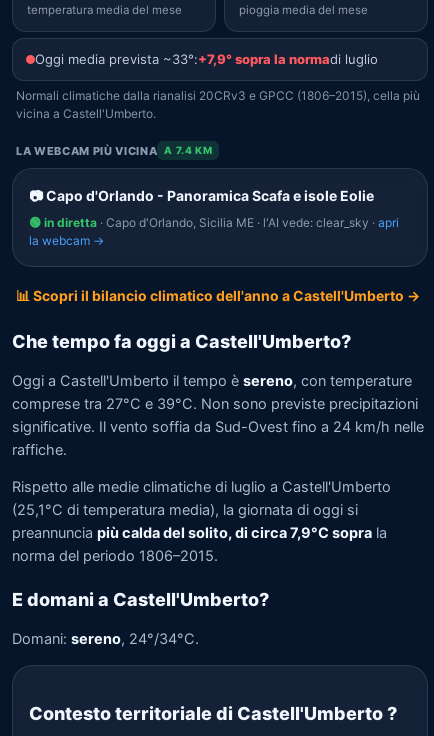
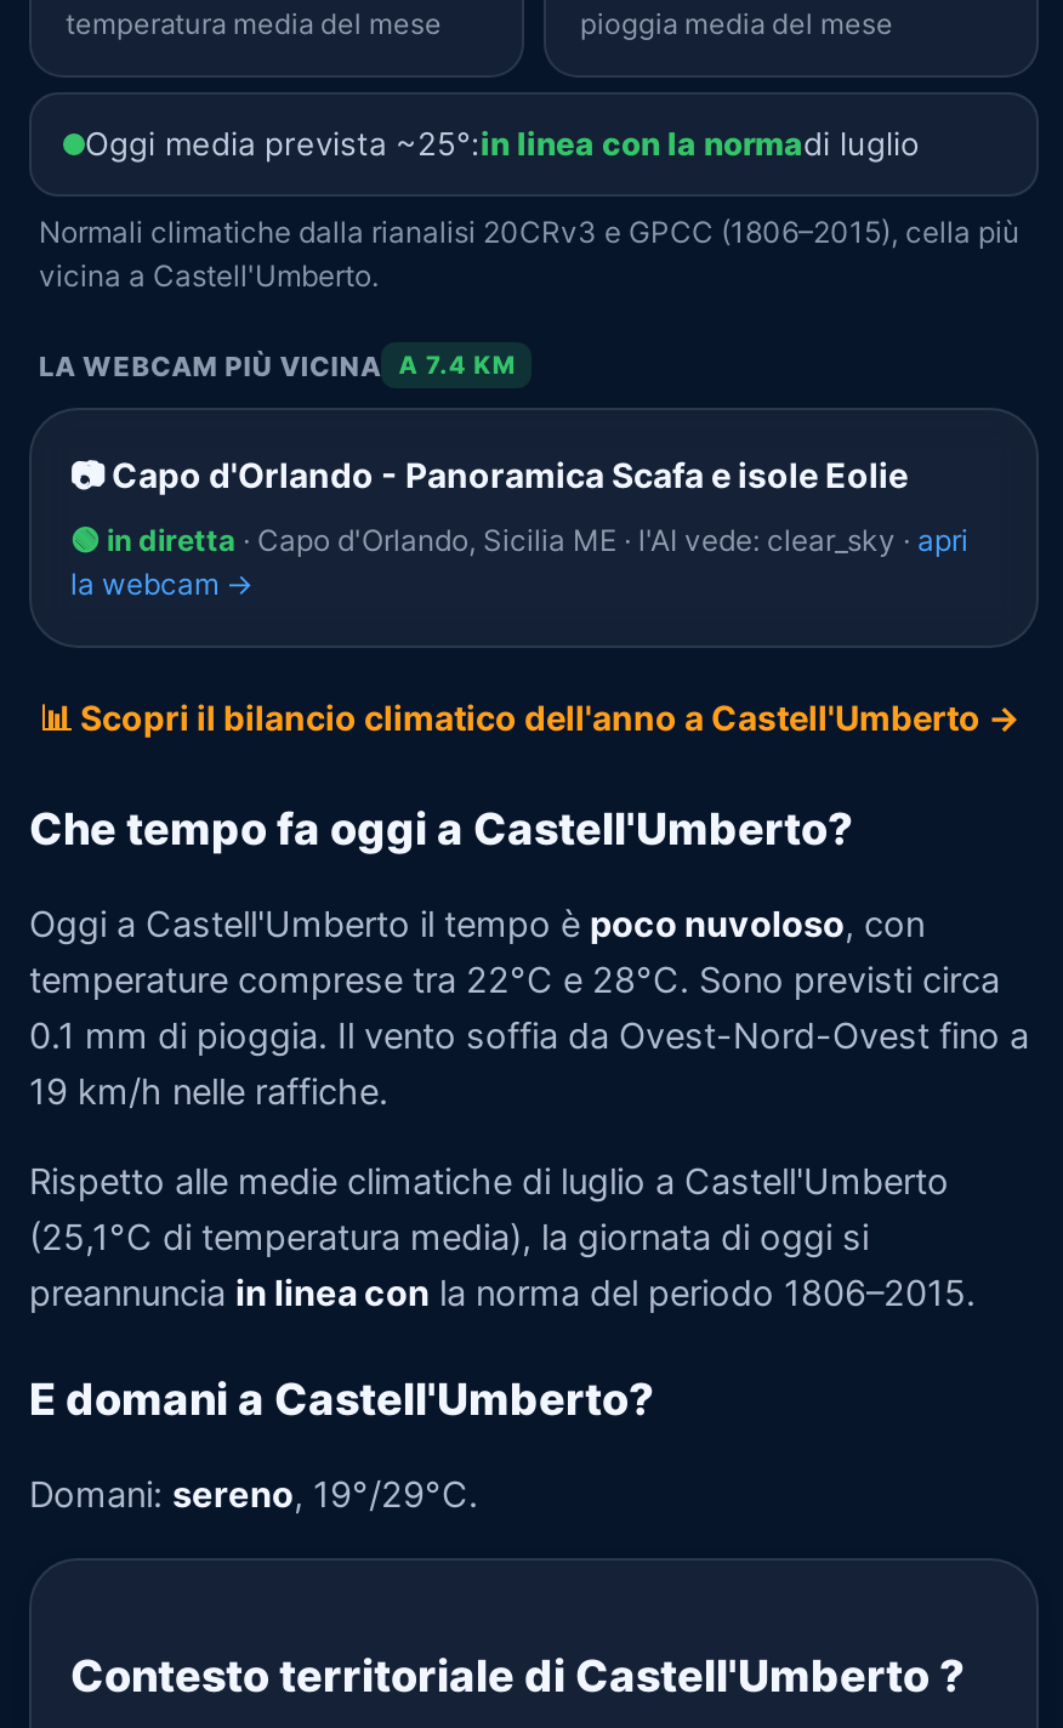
[35,51,378,67] Oggi media prevista ~33°:+7,9° sopra la normadi luglio -> [85,124,920,163] Oggi media prevista ~25°:in linea con la normadi luglio
[12,371,424,458] Oggi a Castell'Umberto il tempo è sereno, con temperature | comprese tra 27°C e 39°C. Non sono previste precipitazioni | significative. Il vento soffia da Sud-Ovest fino a 24 km/h nelle | raffiche. -> [29,902,1029,1113] Oggi a Castell'Umberto il tempo è poco nuvoloso, con | temperature comprese tra 22°C e 28°C. Sono previsti circa | 0.1 mm di pioggia. Il vento soffia da Ovest-Nord-Ovest fino a | 19 km/h nelle raffiche.
[12,524,387,565] preannuncia più calda del solito, di circa 7,9°C sopra la | norma del periodo 1806–2015. -> [29,1272,976,1315] preannuncia in linea con la norma del periodo 1806–2015.
[12,629,199,647] Domani: sereno, 24°/34°C. -> [29,1472,478,1516] Domani: sereno, 19°/29°C.

